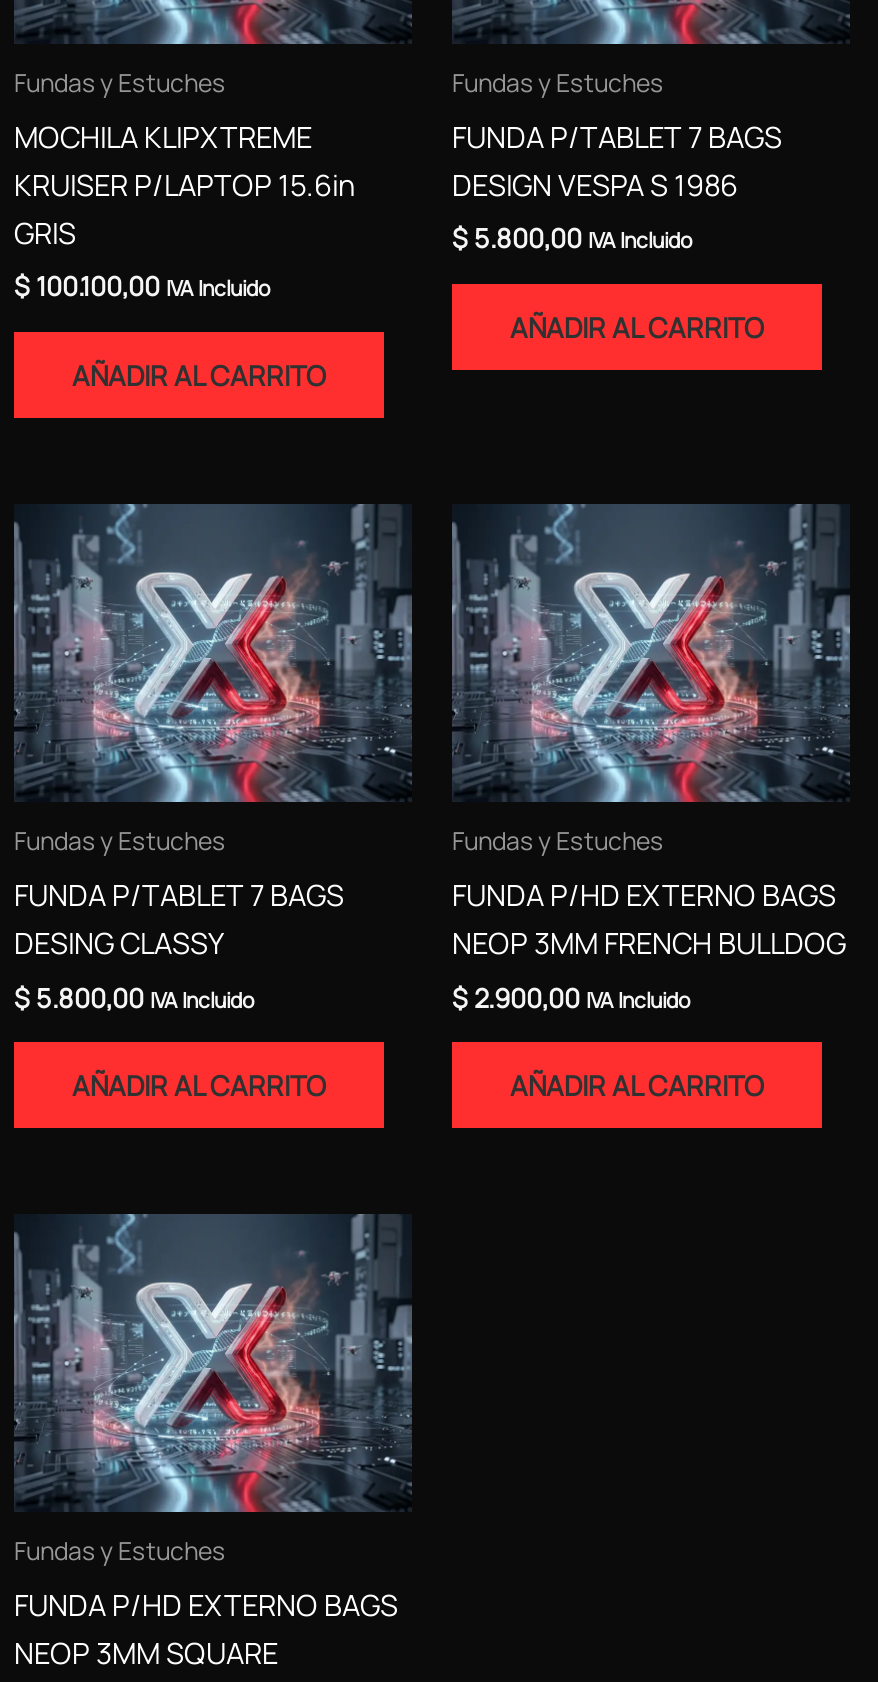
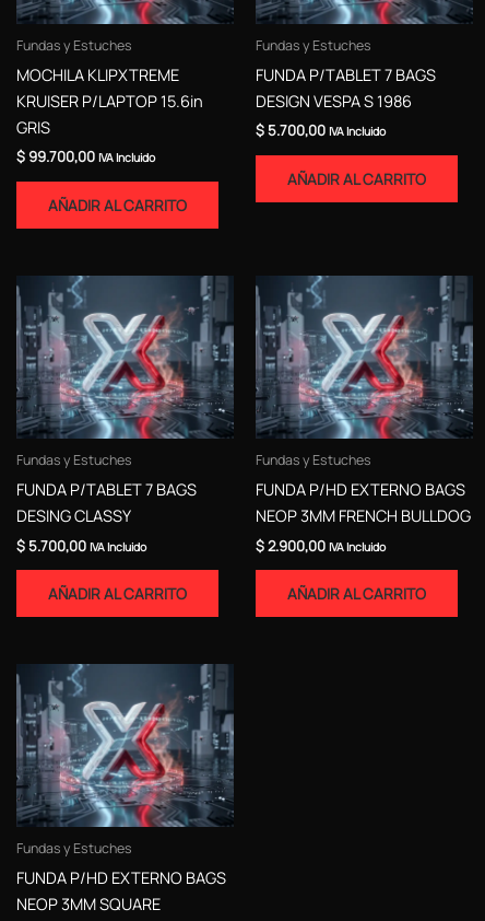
[452,221,692,257] $5.800,00 IVA Incluido -> [256,121,386,141] $5.700,00 IVA Incluido
[14,269,270,305] $100.100,00 IVA Incluido -> [16,147,155,167] $99.700,00 IVA Incluido
[14,979,254,1015] $5.800,00 IVA Incluido -> [16,535,146,555] $5.700,00 IVA Incluido

